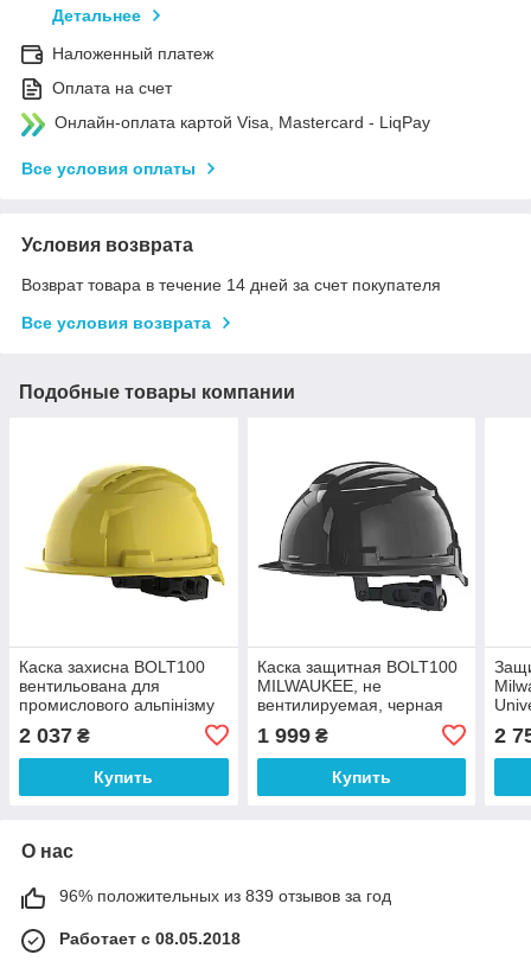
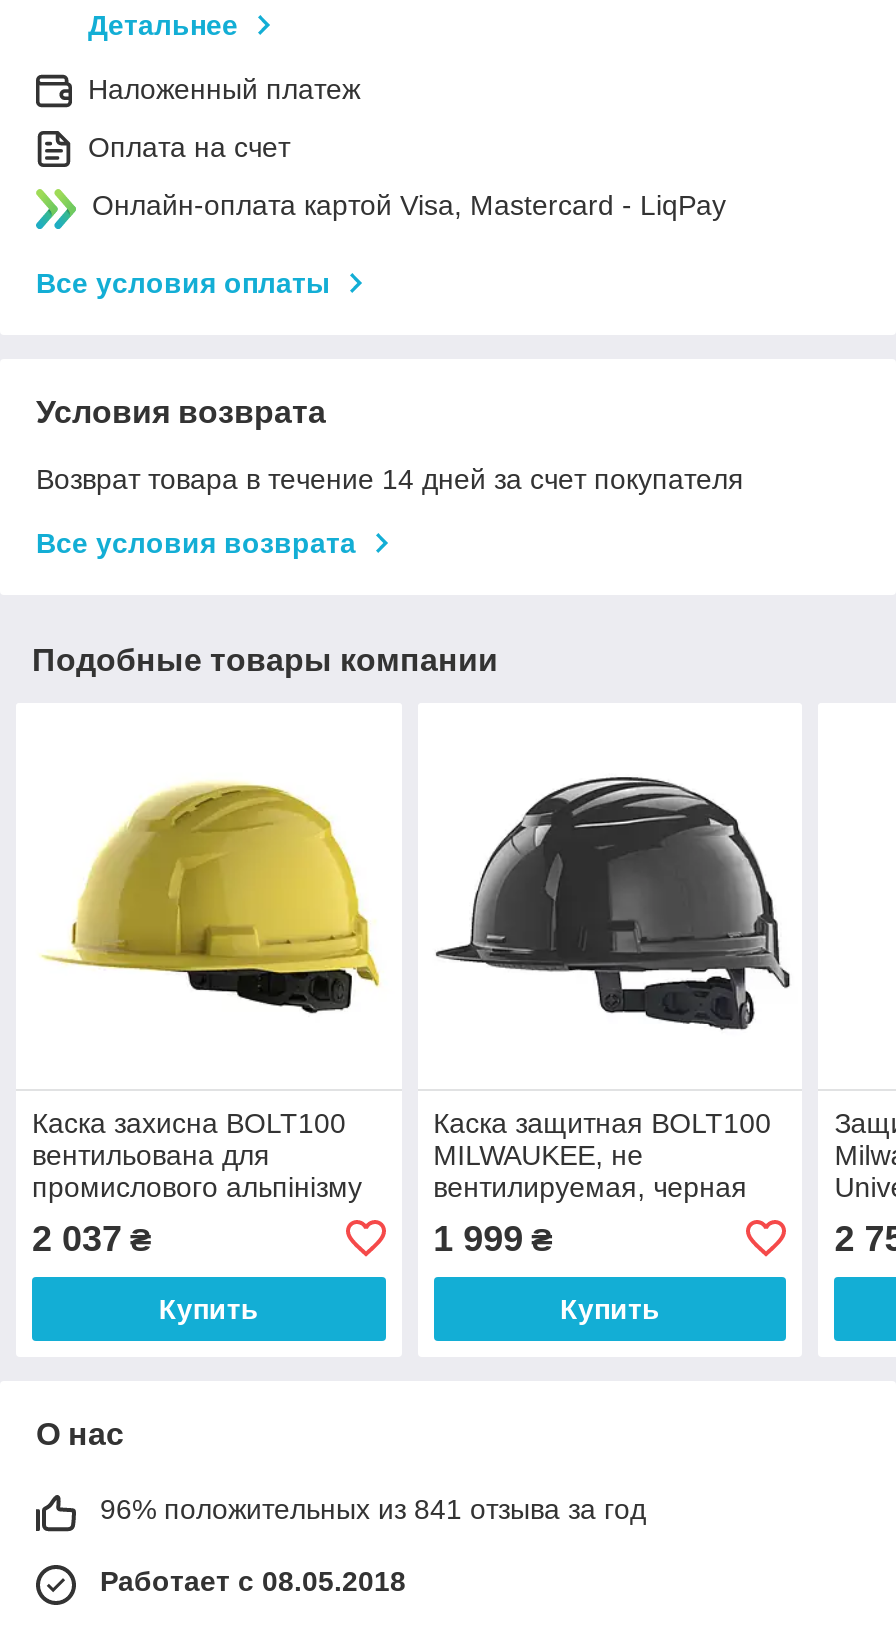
[59,886,391,905] 96% положительных из 839 отзывов за год -> [100,1493,646,1525] 96% положительных из 841 отзыва за год

